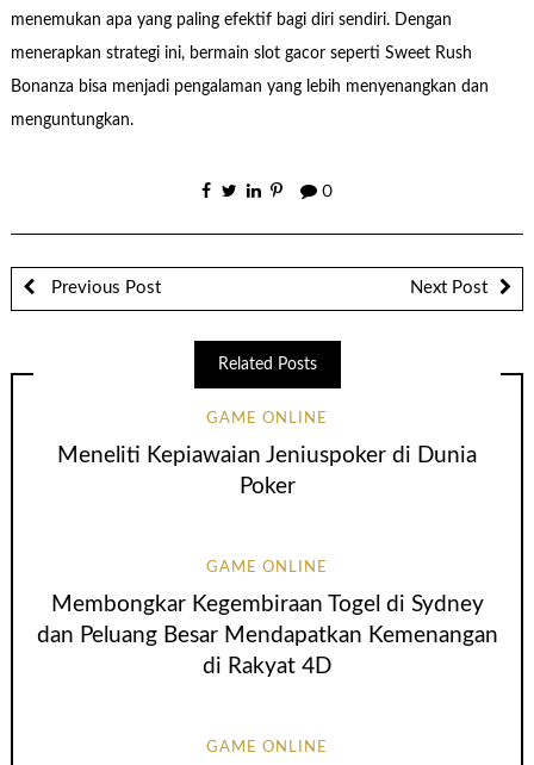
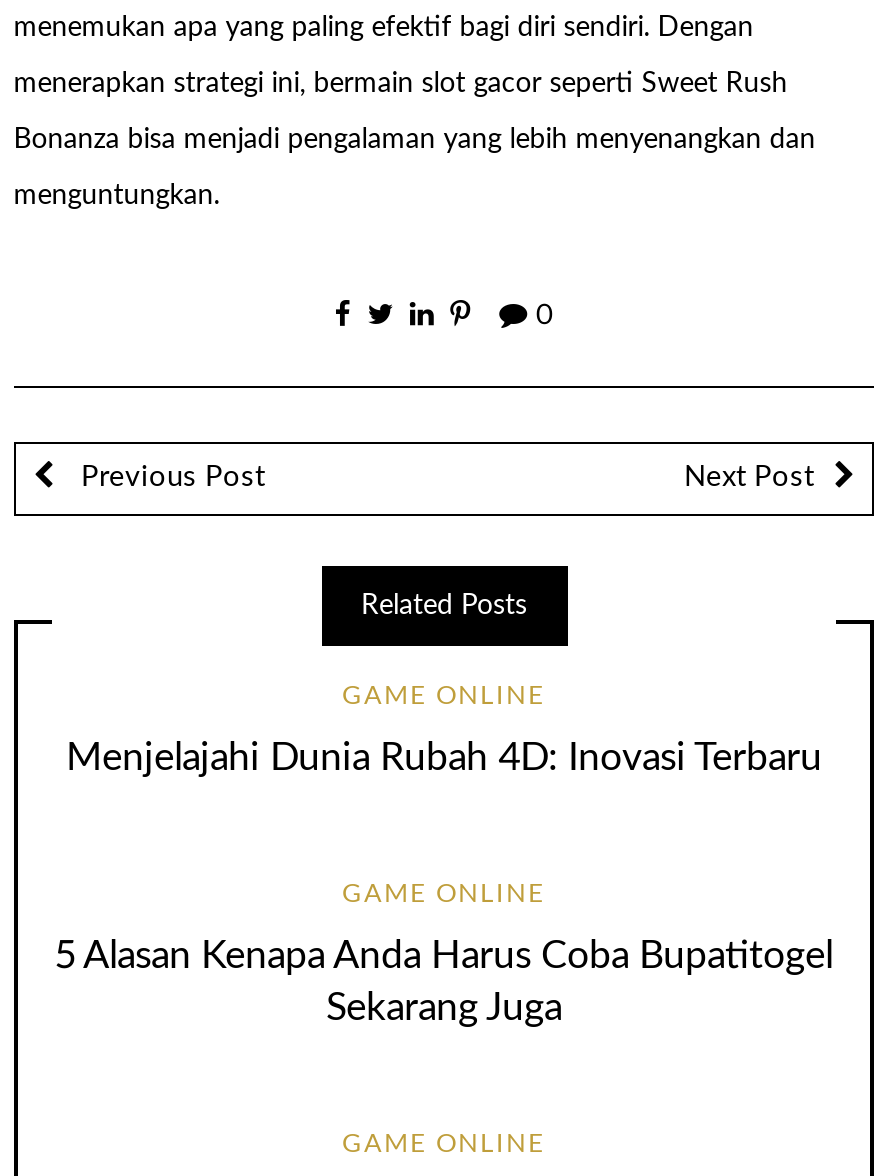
[57,445,477,498] Meneliti Kepiawaian Jeniuspoker di Dunia | Poker -> [66,741,822,779] Menjelajahi Dunia Rubah 4D: Inovasi Terbaru
[36,594,498,678] Membongkar Kegembiraan Togel di Sydney | dan Peluang Besar Mendapatkan Kemenangan | di Rakyat 4D -> [55,938,833,1028] 5 Alasan Kenapa Anda Harus Coba Bupatitogel | Sekarang Juga

